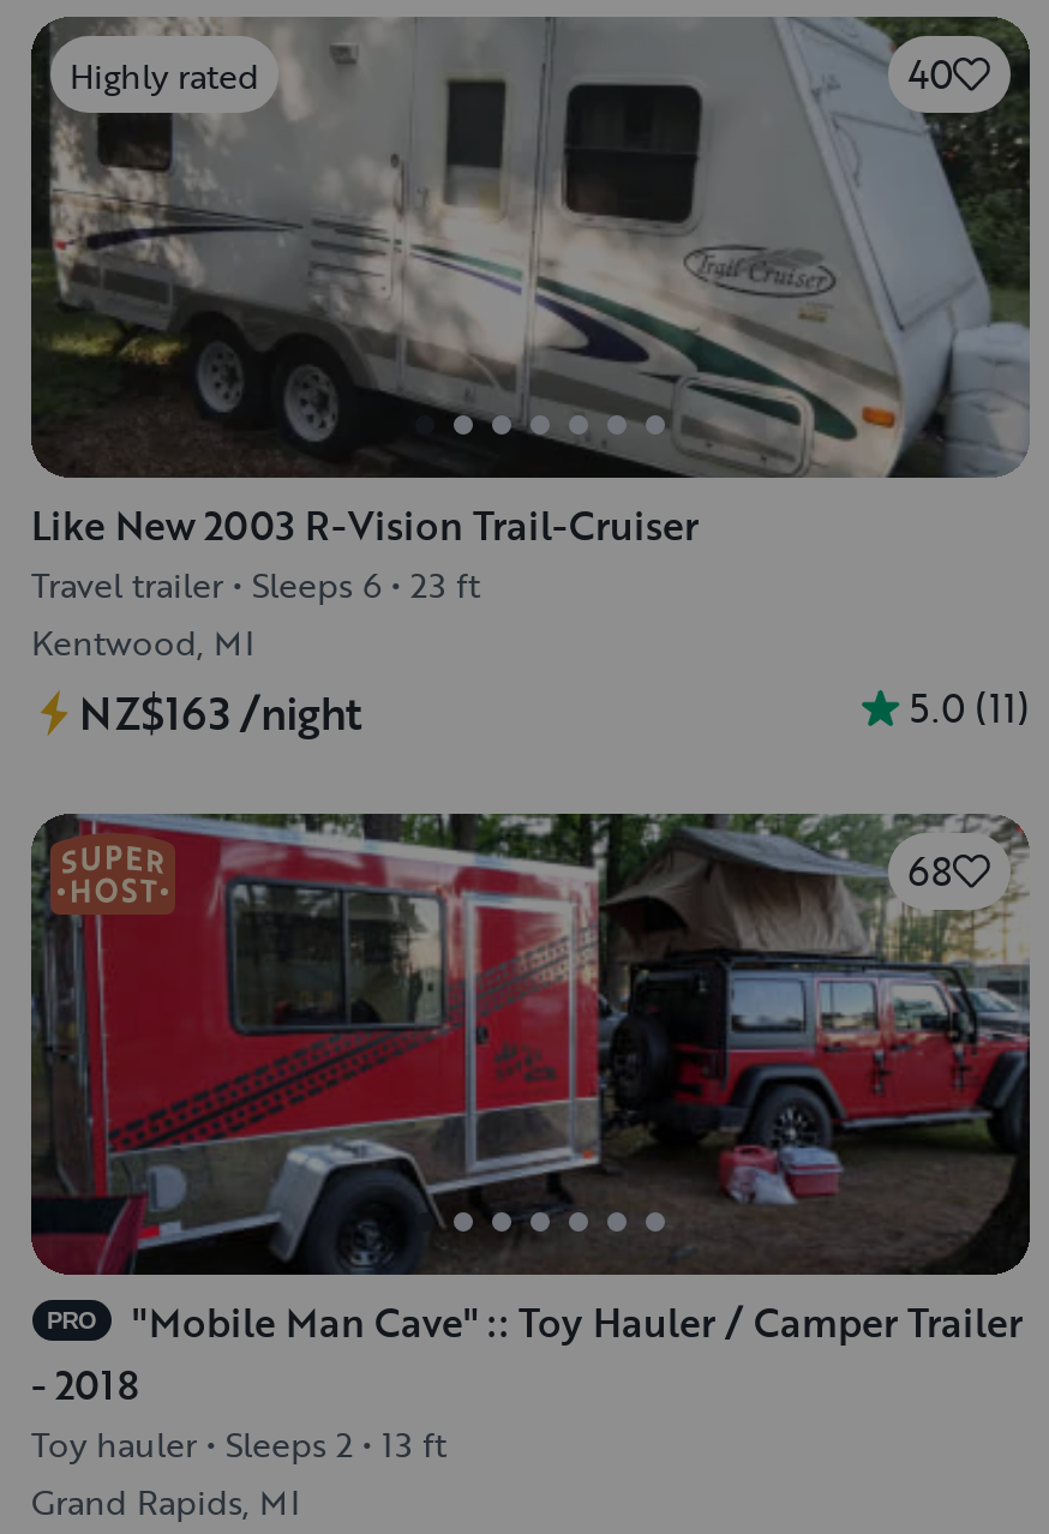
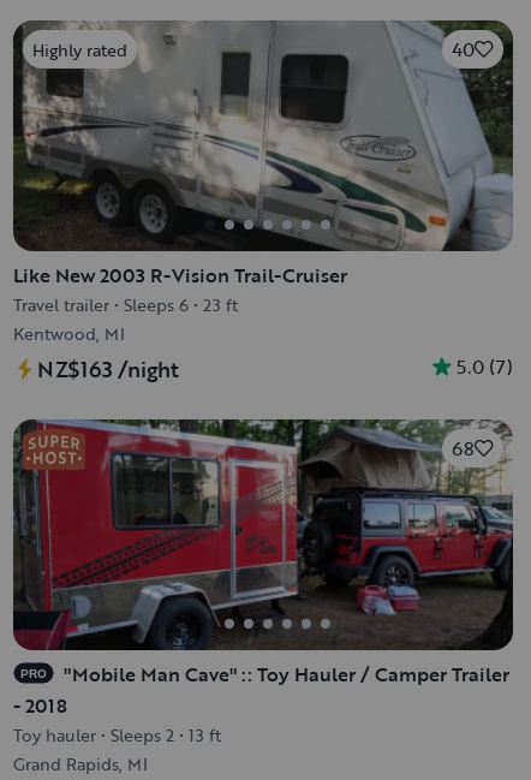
[910,679,1030,737] 5.0 (11) -> [457,352,513,381] 5.0 (7)

